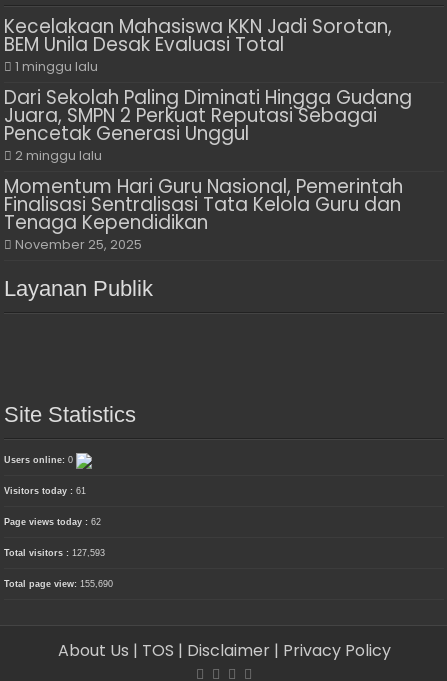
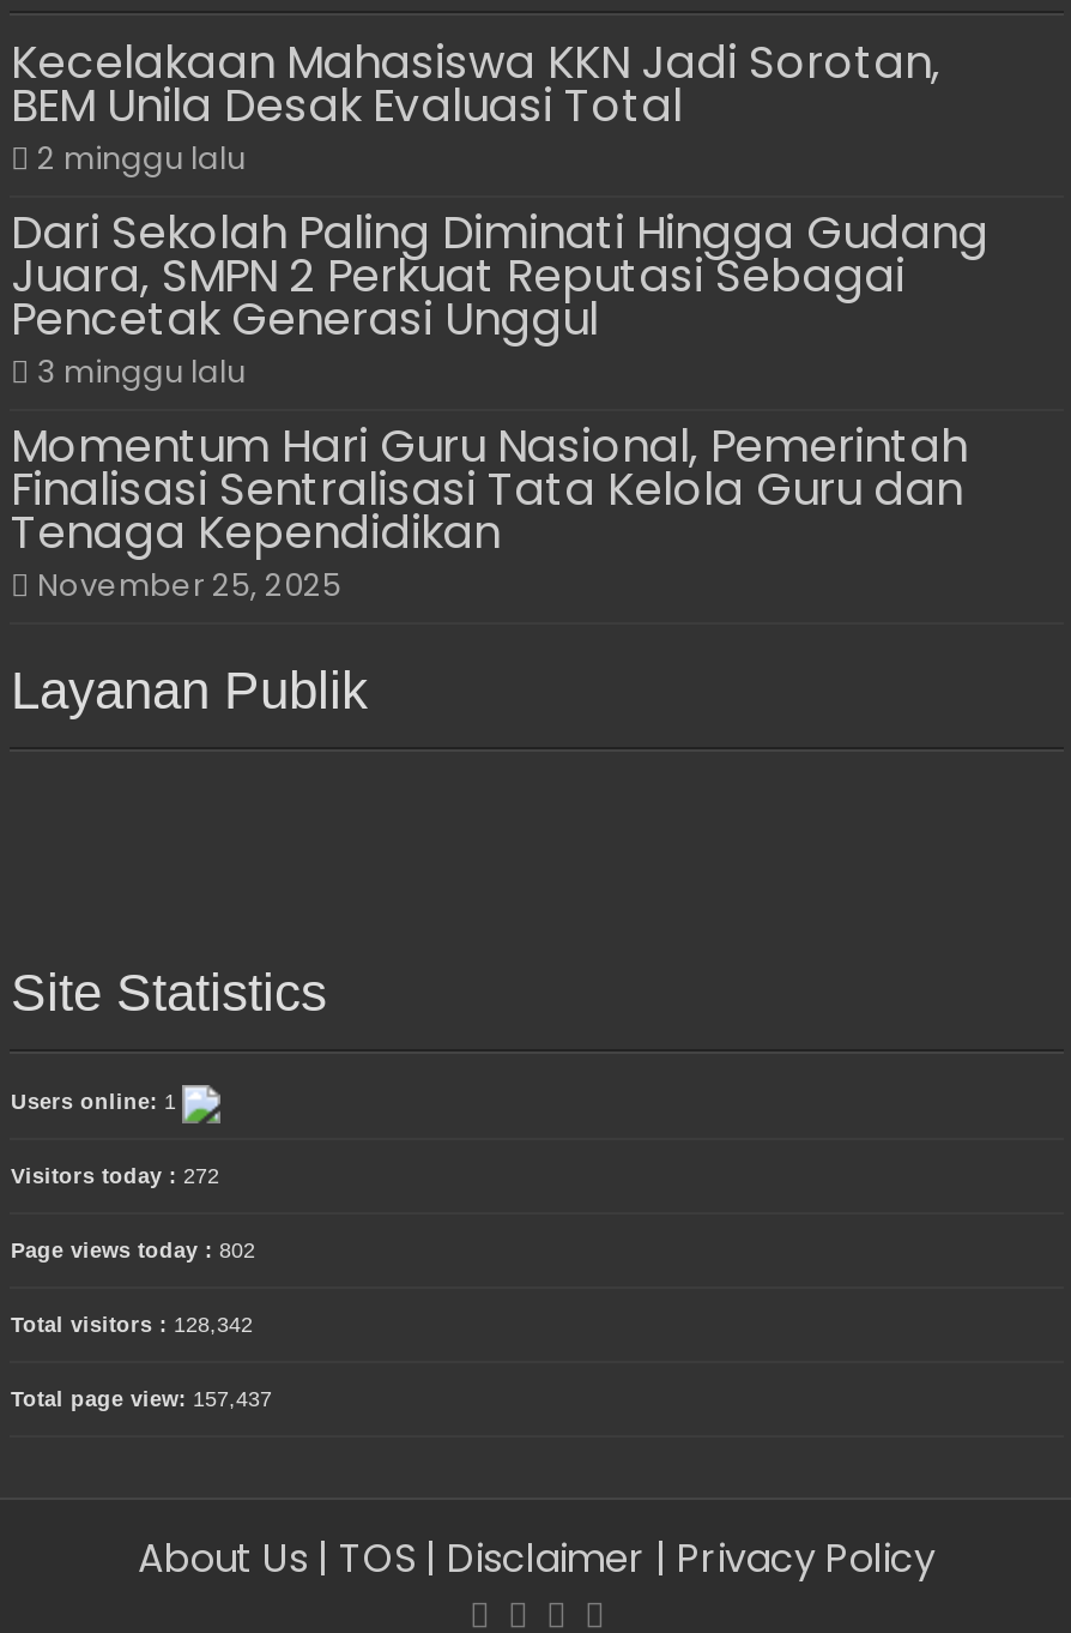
[15,58,98,75] 1 minggu lalu -> [37,137,246,178] 2 minggu lalu
[15,147,102,164] 2 minggu lalu -> [37,351,246,391] 3 minggu lalu
[4,455,73,465] Users online: 0 -> [11,1090,176,1114] Users online: 1
[4,486,86,496] Visitors today : 61 -> [11,1164,219,1188] Visitors today : 272
[4,517,101,527] Page views today : 62 -> [11,1238,255,1262] Page views today : 802
[4,548,105,558] Total visitors : 127,593 -> [11,1313,253,1337] Total visitors : 128,342
[4,579,113,589] Total page view: 155,690 -> [11,1387,272,1411] Total page view: 157,437

